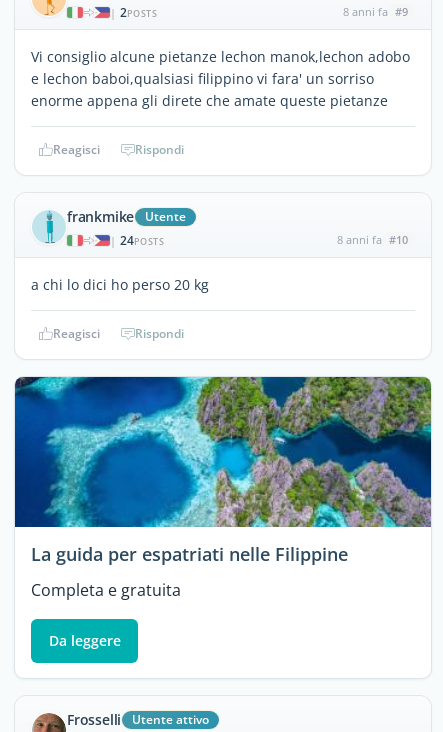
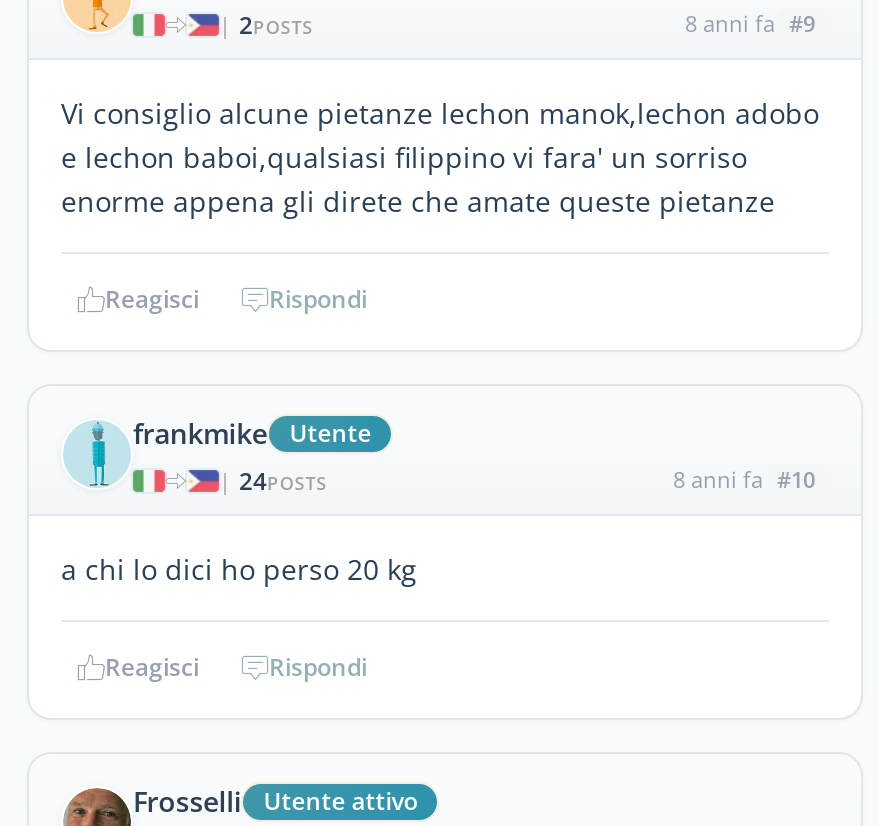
[14,376,432,650] [image] | La guida per espatriati nelle Filippine | Completa e gratuita | Da leggere -> none

